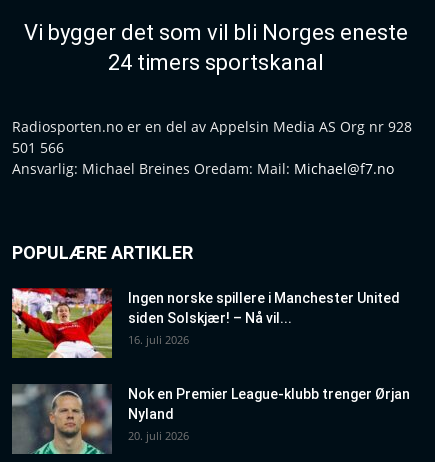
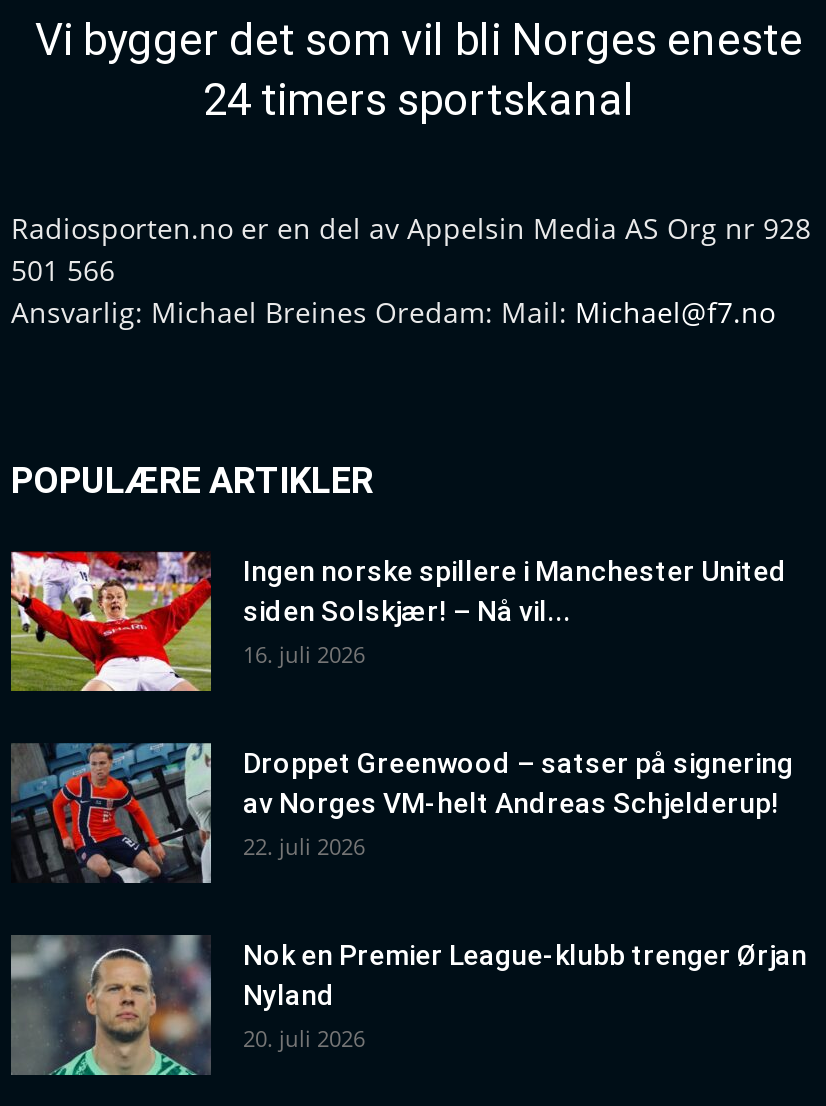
none -> [11,741,793,883] [image] | Droppet Greenwood – satser på signering | av Norges VM-helt Andreas Schjelderup! | 22. juli 2026

